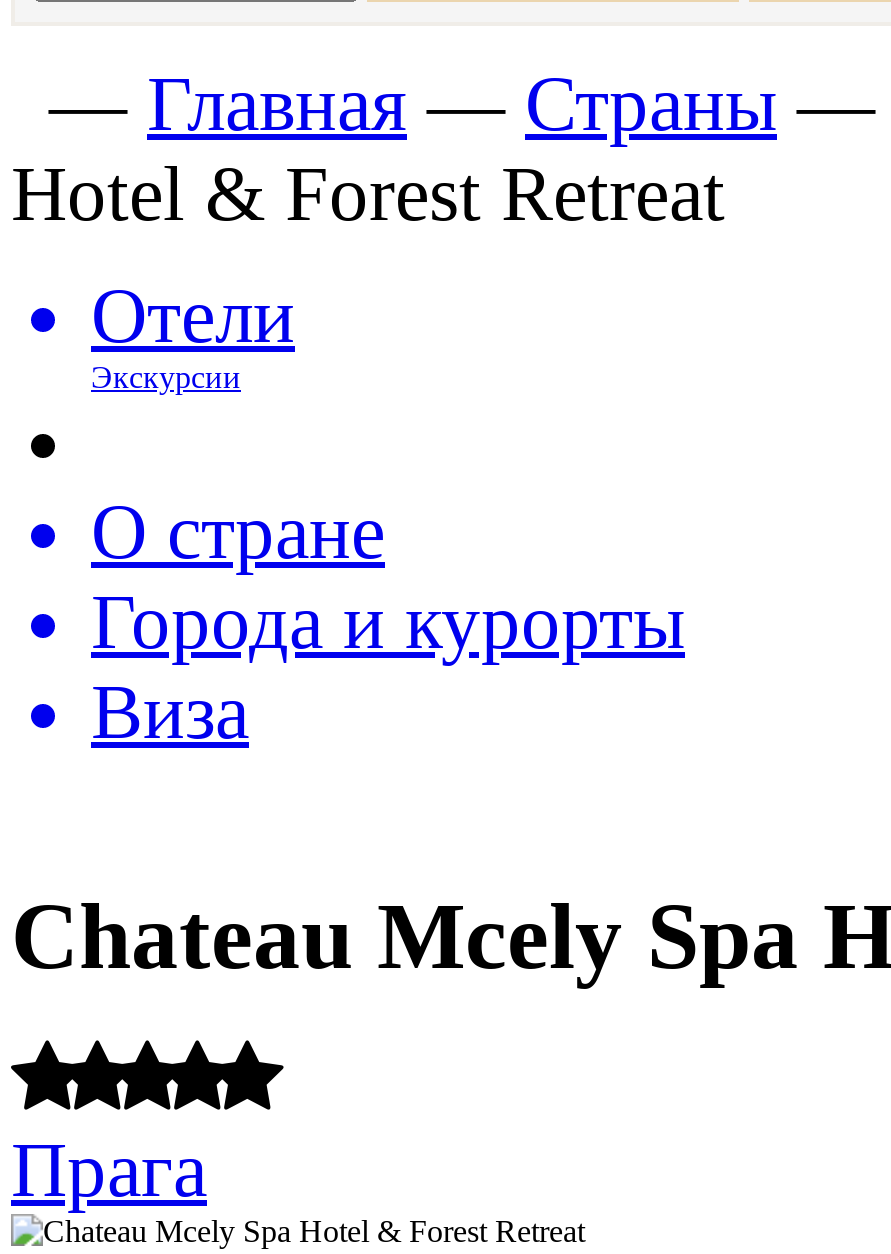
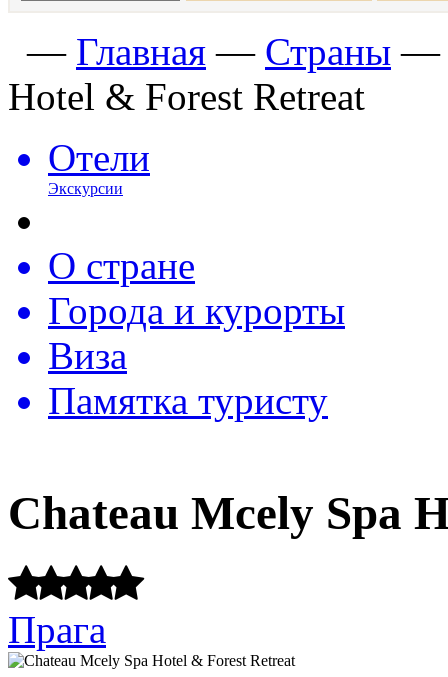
none -> [48,379,328,422] Памятка туристу

